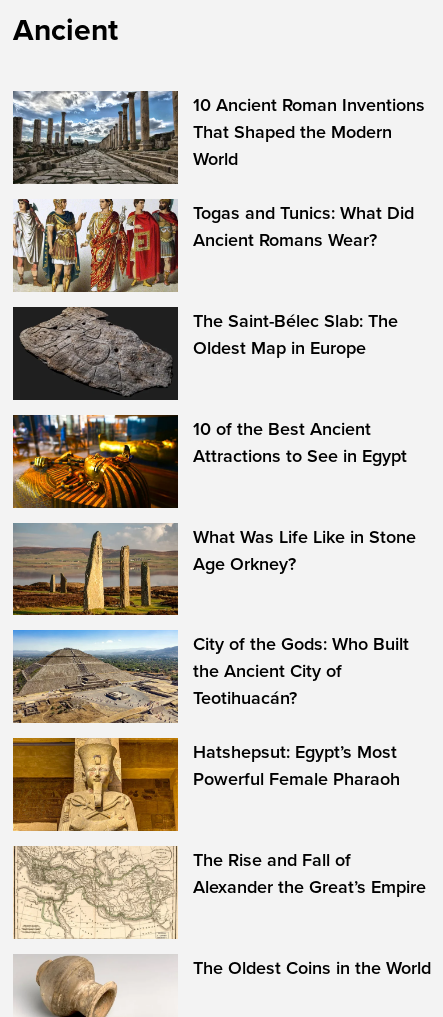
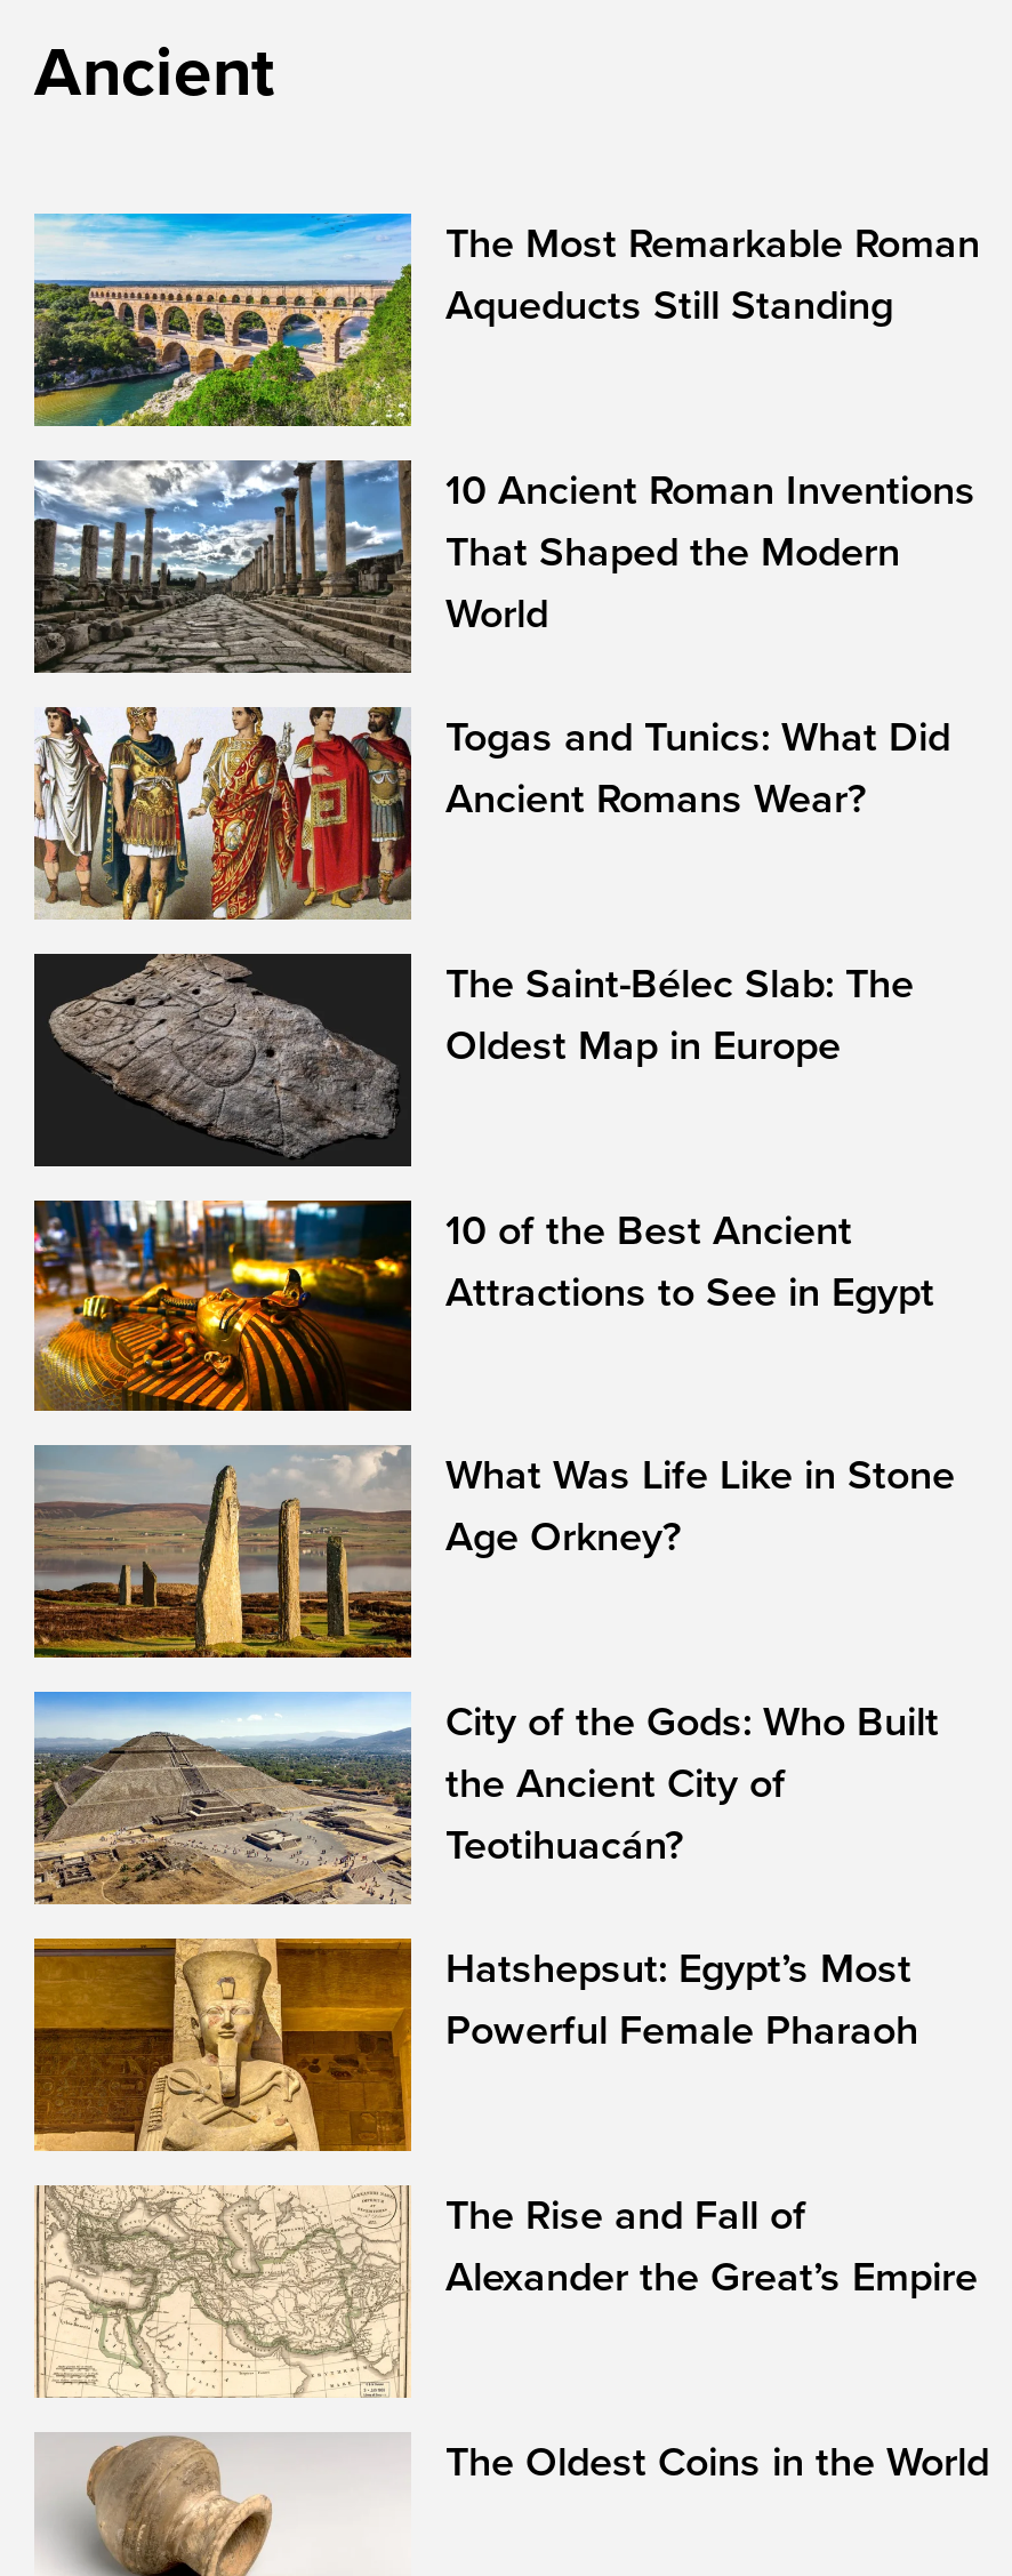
none -> [32,211,980,428] [image] | The Most Remarkable Roman | Aqueducts Still Standing

